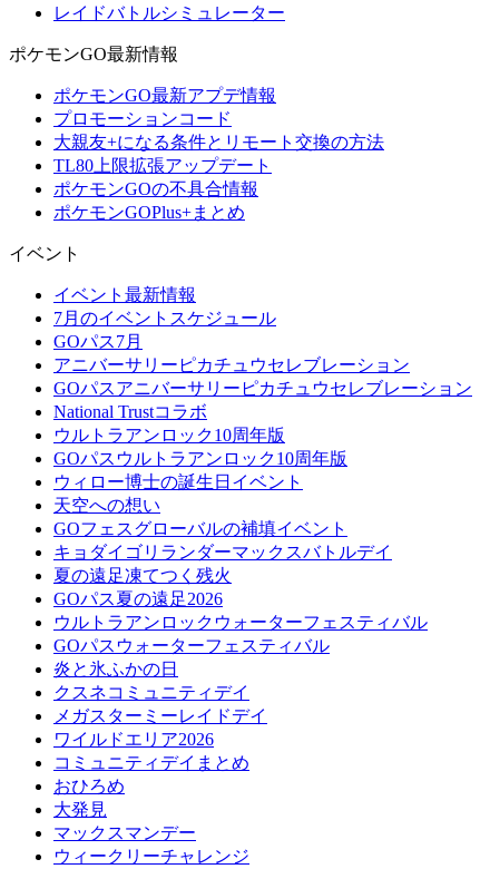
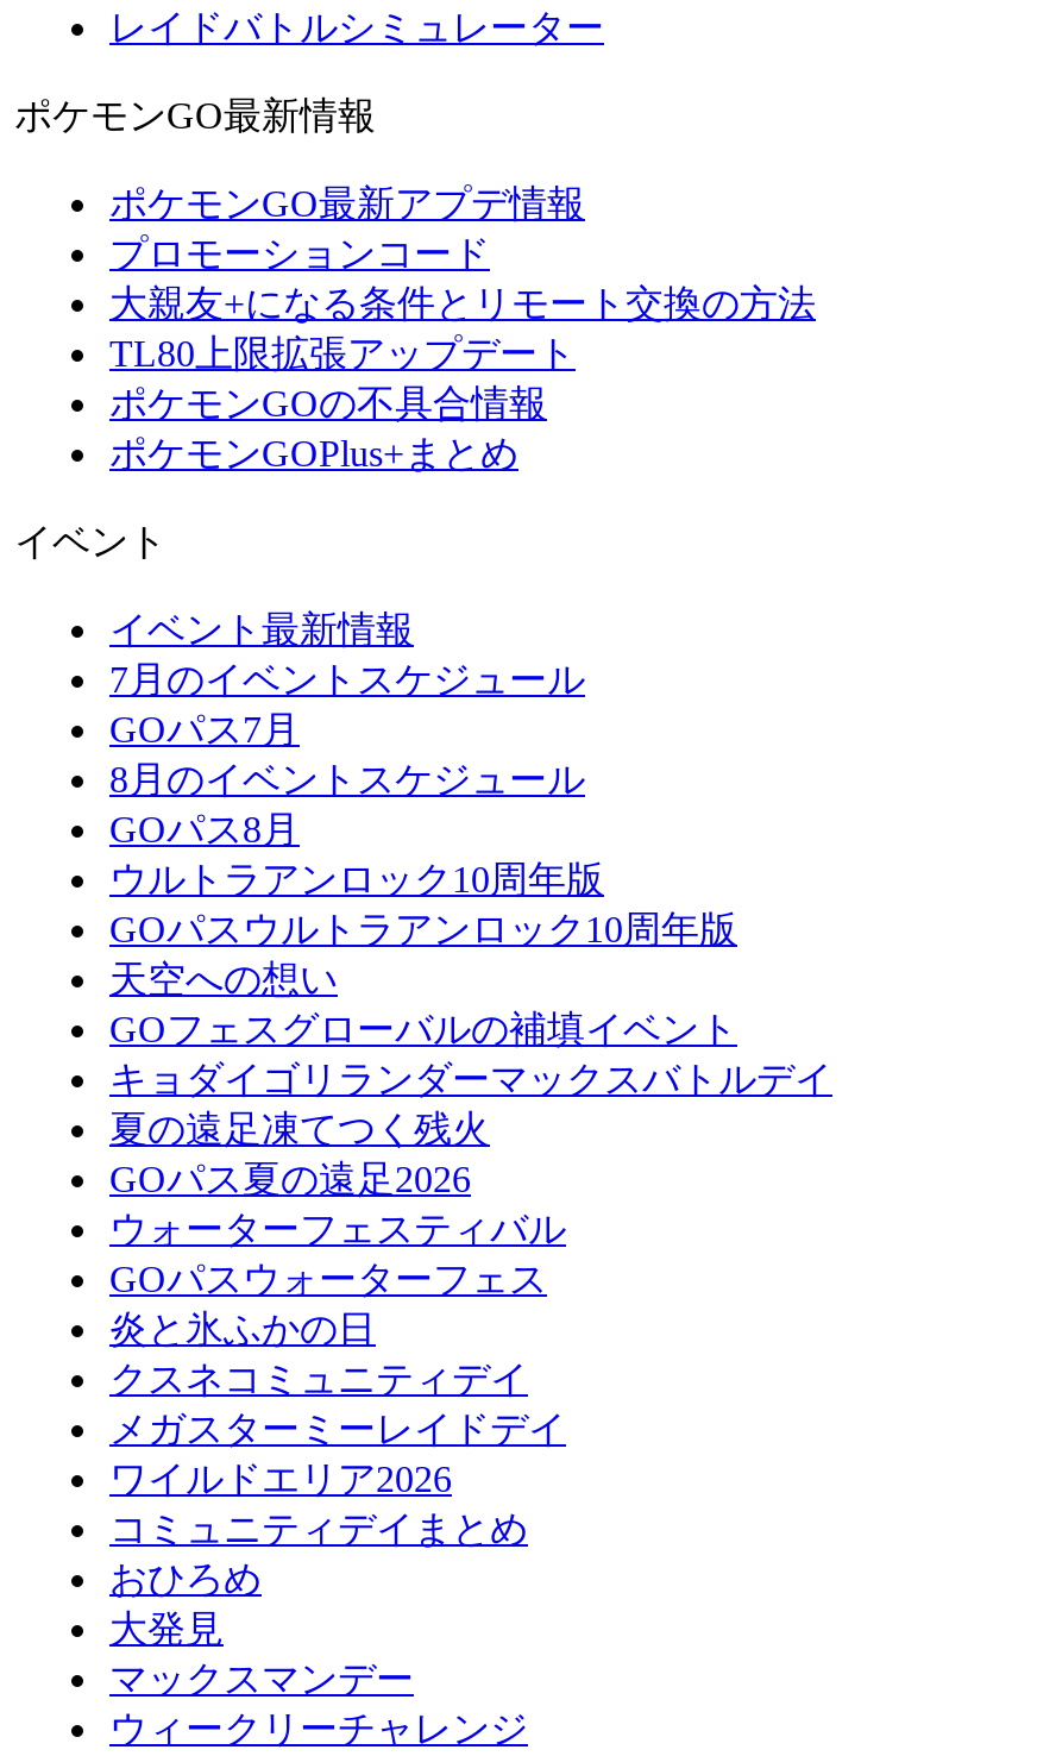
[53,355,472,421] アニバーサリーピカチュウセレブレーション | GOパスアニバーサリーピカチュウセレブレーション | National Trustコラボ -> [109,759,585,849] 8月のイベントスケジュール | GOパス8月
[53,472,303,491] ウィロー博士の誕生日イベント -> none
[53,613,428,655] ウルトラアンロックウォーターフェスティバル | GOパスウォーターフェスティバル -> [109,1209,566,1299] ウォーターフェスティバル | GOパスウォーターフェス

